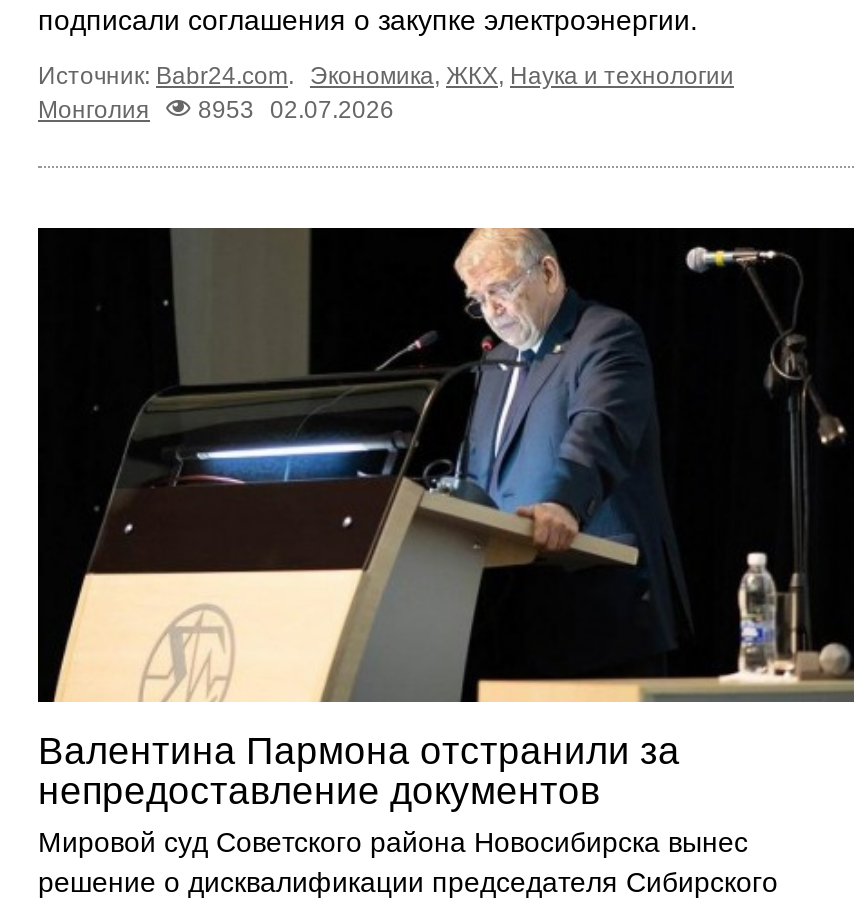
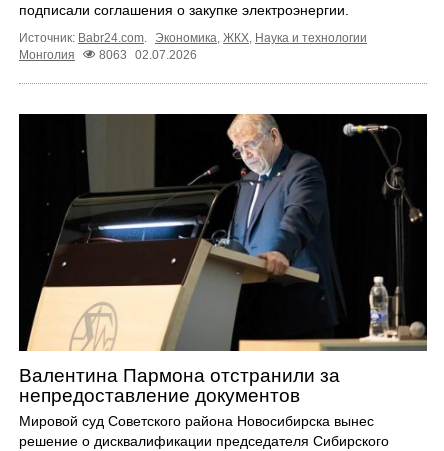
[38,96,394,124] Монголия 8953 02.07.2026 -> [19,48,197,62] Монголия 8063 02.07.2026

